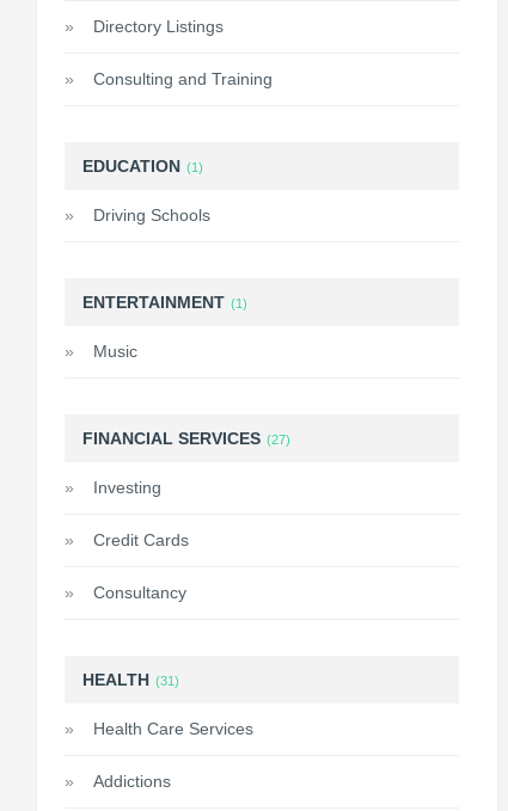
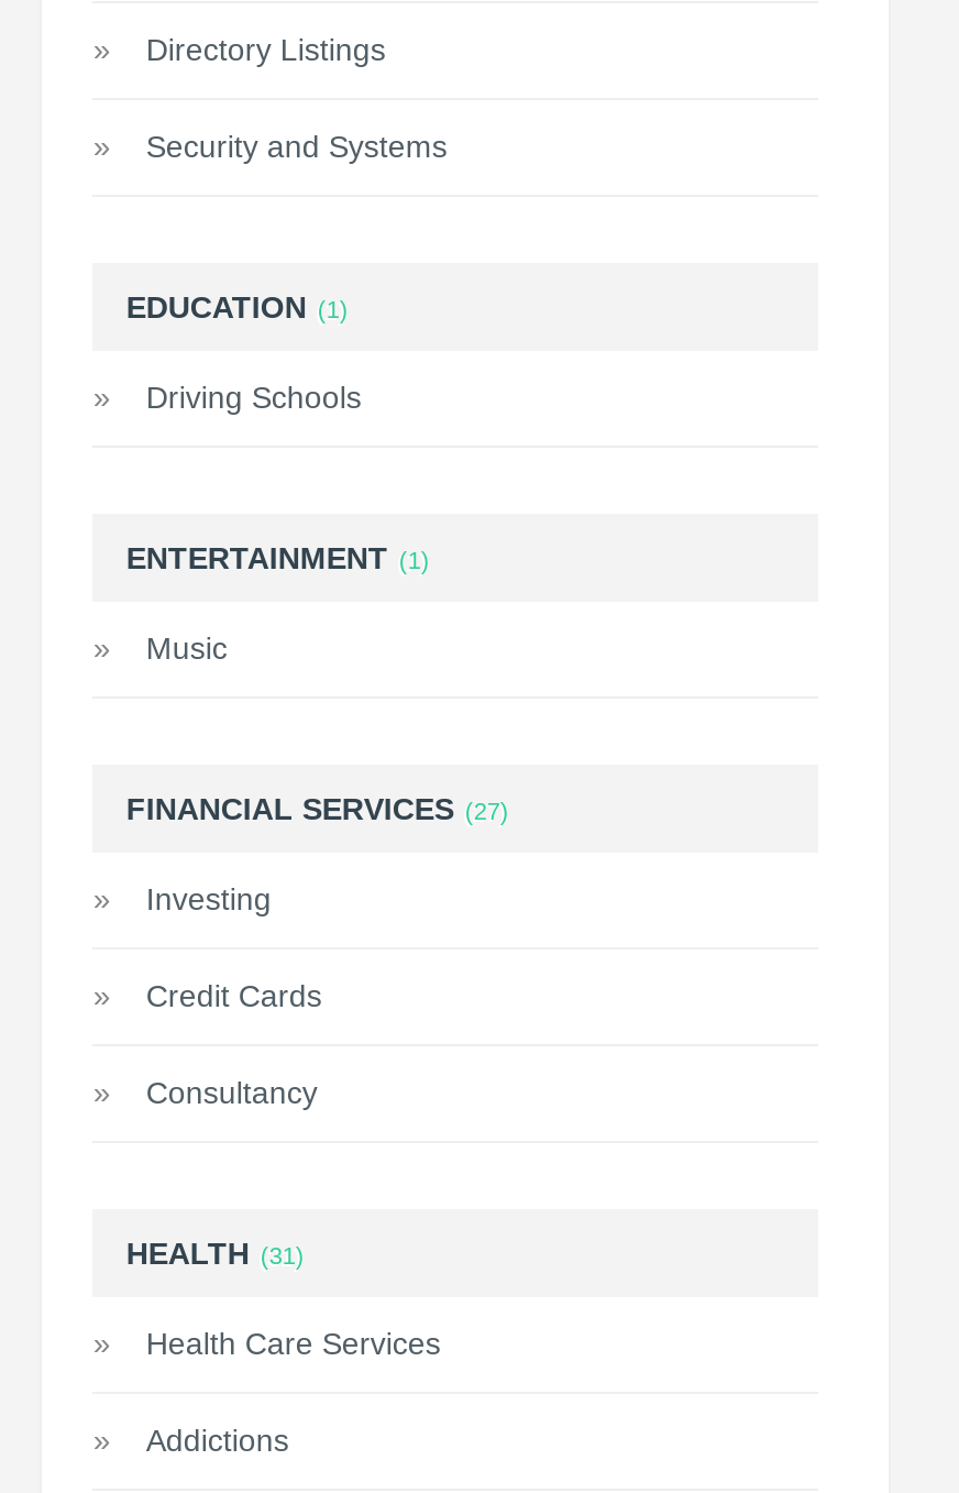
[94,70,273,89] Consulting and Training -> [146,129,447,164] Security and Systems

